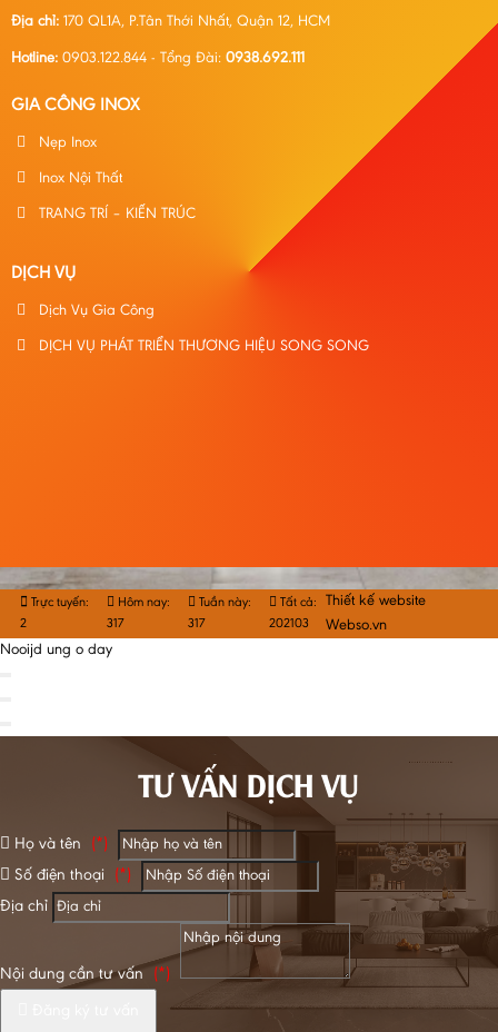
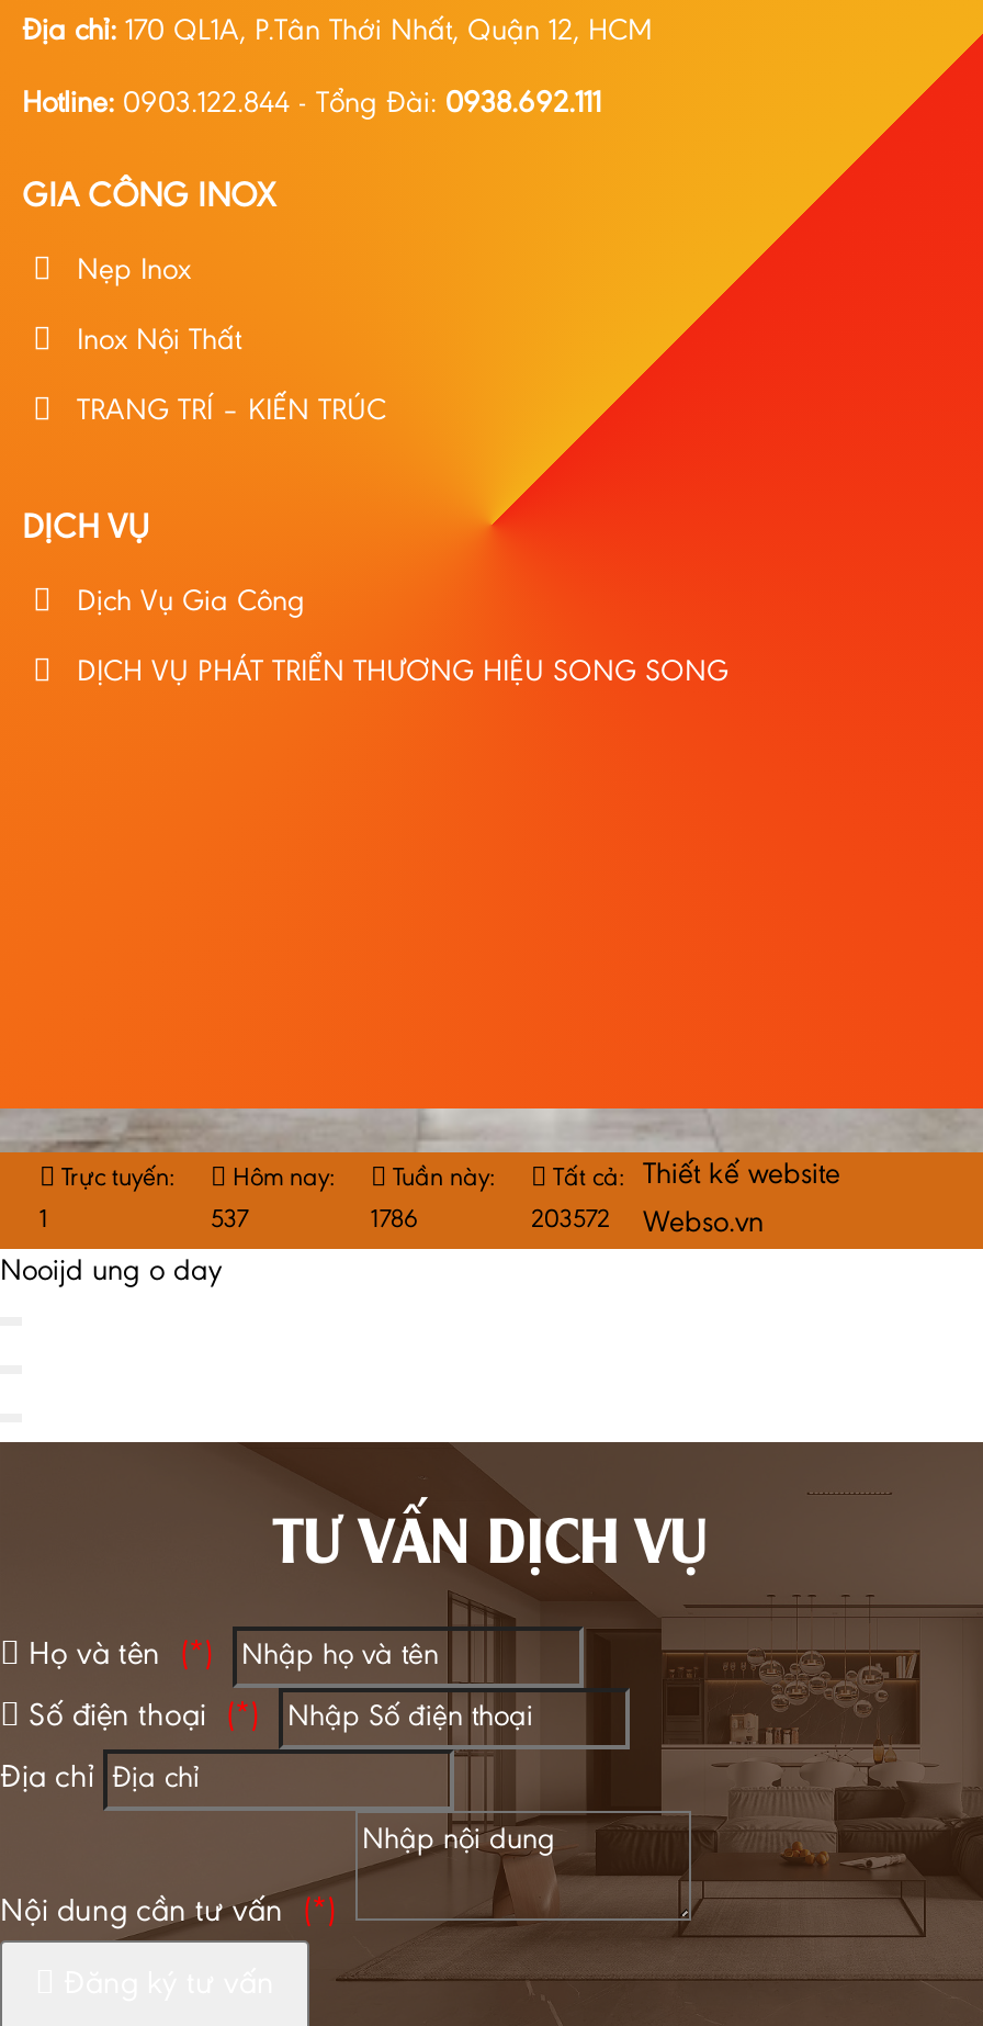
[20,618,27,631] 2 -> [39,1208,48,1234] 1
[107,618,123,631] 317 -> [211,1208,248,1234] 537
[188,618,205,631] 317 -> [371,1208,419,1234] 1786
[269,618,387,634] 202103 Webso.vn -> [531,1208,764,1241] 203572 Webso.vn

